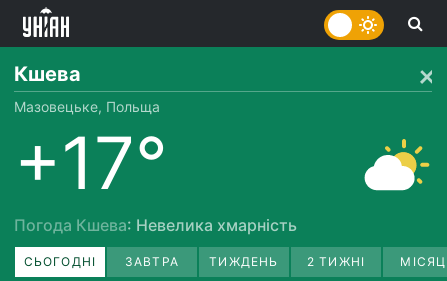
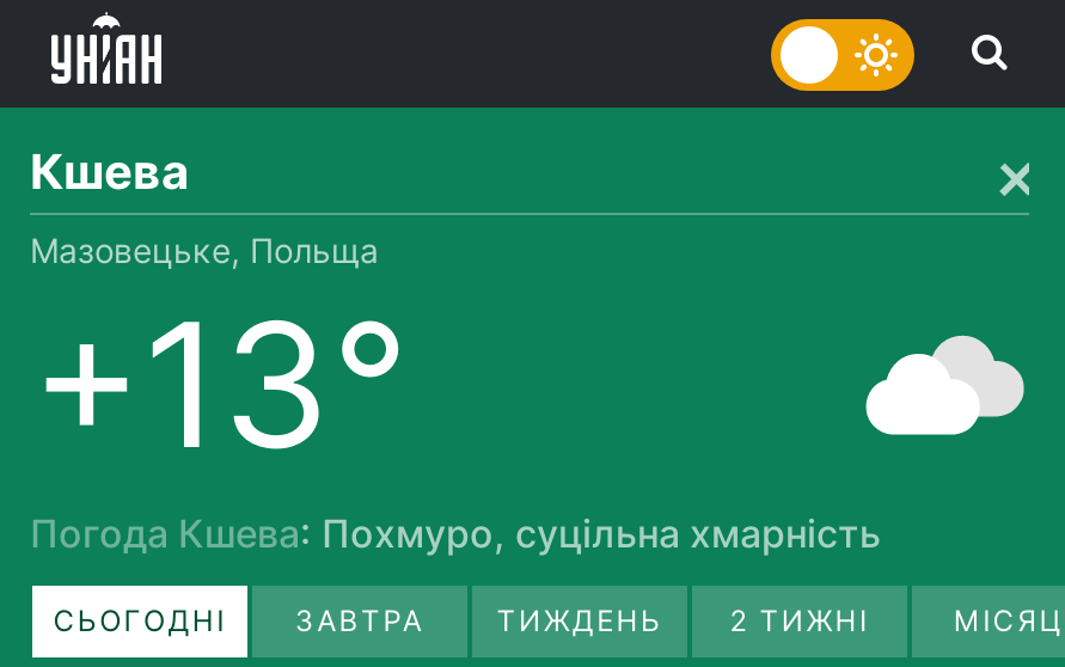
[14,119,297,235] +17° | Погода Кшева: Невелика хмарність -> [30,280,881,557] +13° | Погода Кшева: Похмуро, суцільна хмарність
[364,138,430,191] [image] -> [864,330,1027,449] [image]

